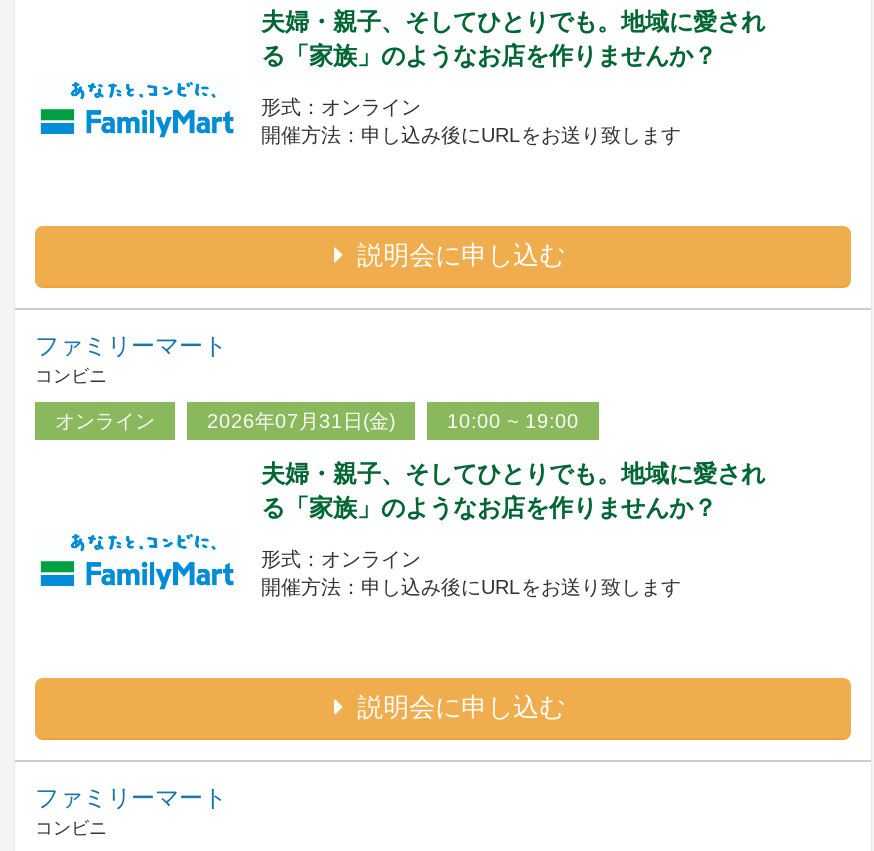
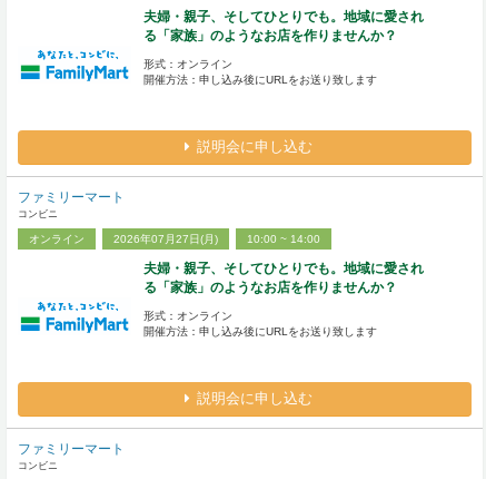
[207,410,395,432] 2026年07月31日(金) -> [113,233,218,245] 2026年07月27日(月)
[447,410,579,432] 10:00 ~ 19:00 -> [247,233,320,245] 10:00 ~ 14:00

